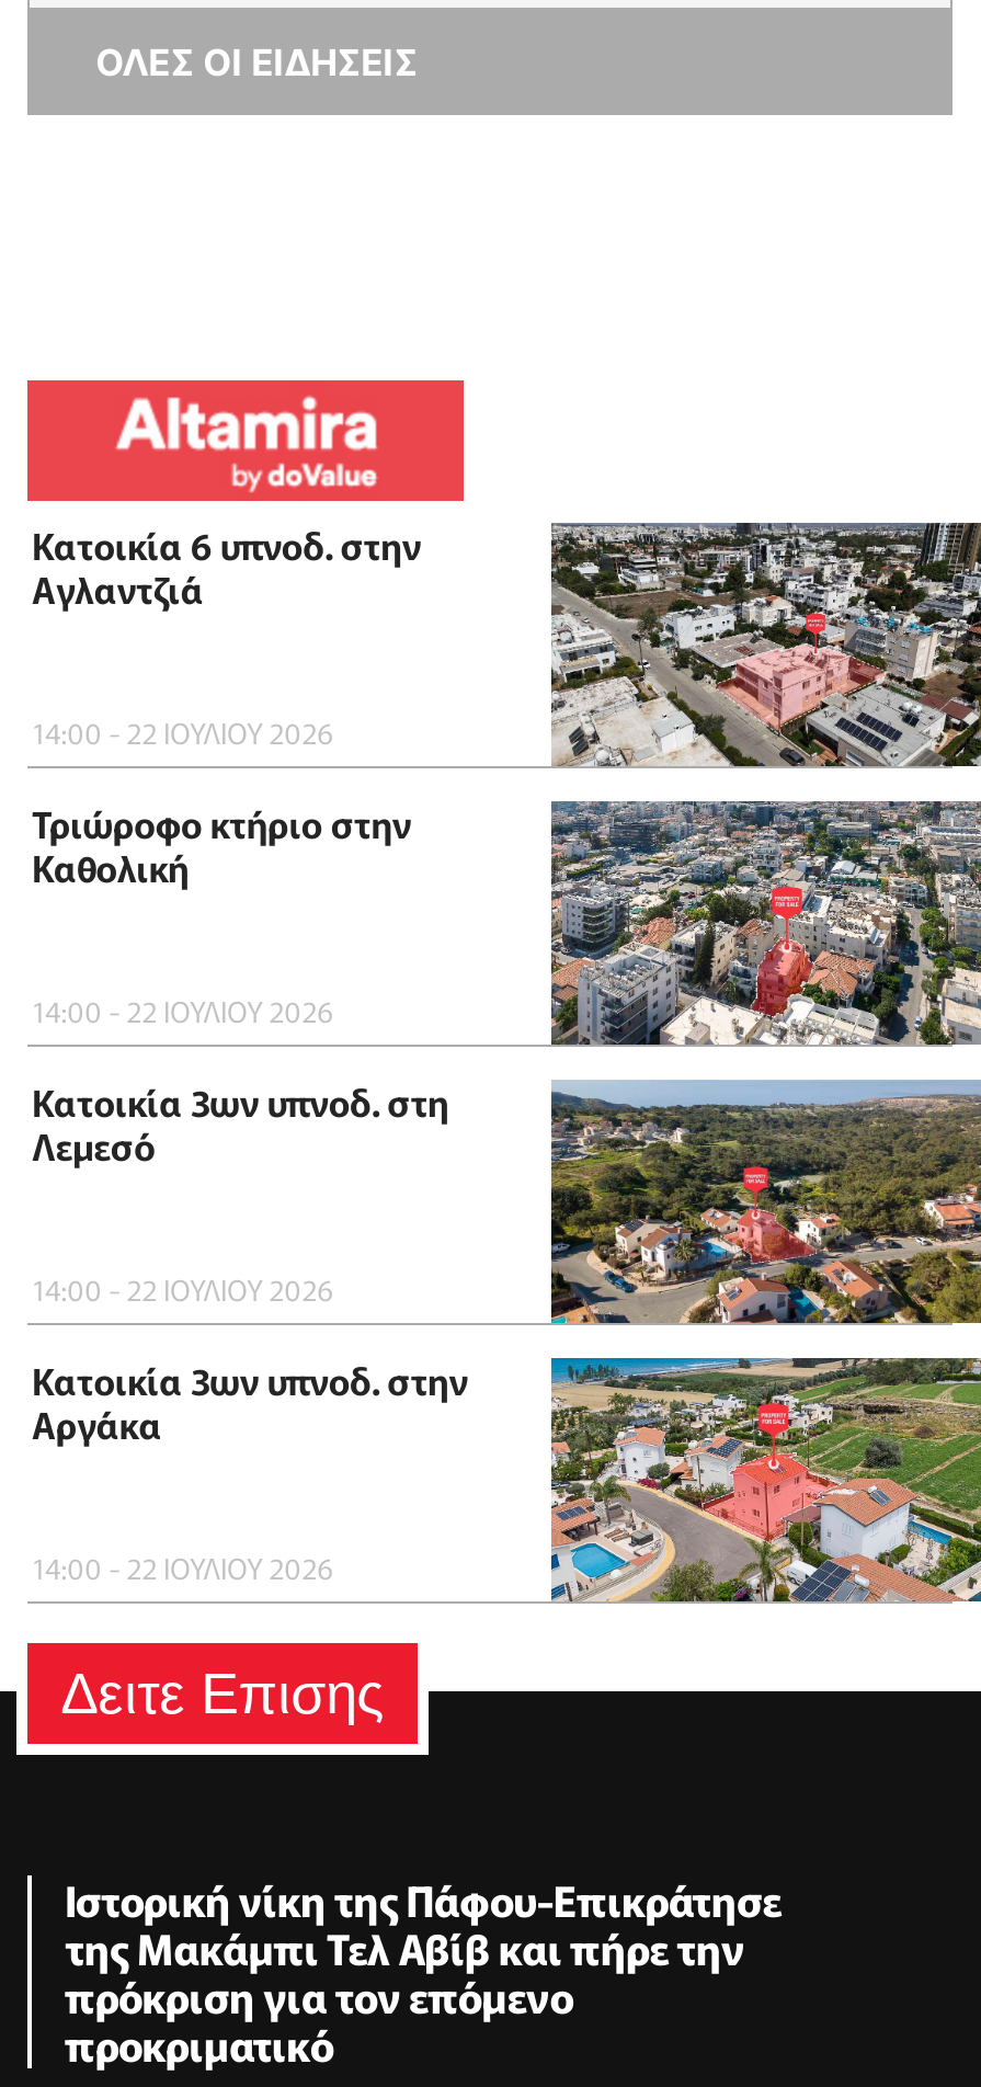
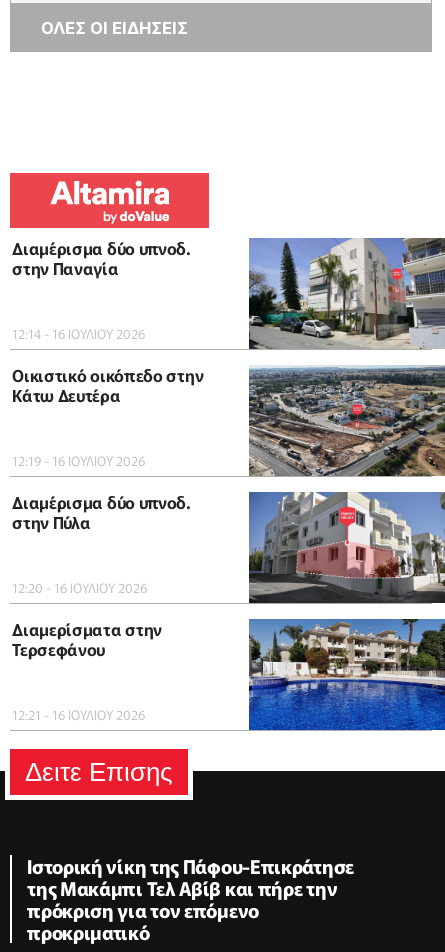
[32,519,421,616] Κατοικία 6 υπνοδ. στην | Αγλαντζιά -> [12,236,190,280] Διαμέρισμα δύο υπνοδ. | στην Παναγία
[549,521,974,768] [image] -> [248,237,442,350] [image]
[32,712,332,753] 14:00 - 22 ΙΟΥΛΙΟΥ 2026 -> [12,324,145,343] 12:14 - 16 ΙΟΥΛΙΟΥ 2026
[32,797,411,894] Τριώροφο κτήριο στην | Καθολική -> [12,363,203,407] Οικιστικό οικόπεδο στην | Κάτω Δευτέρα
[549,799,974,1047] [image] -> [249,365,442,477] [image]
[32,990,332,1032] 14:00 - 22 ΙΟΥΛΙΟΥ 2026 -> [12,451,145,470] 12:19 - 16 ΙΟΥΛΙΟΥ 2026
[32,1076,449,1172] Κατοικία 3ων υπνοδ. στη | Λεμεσό -> [12,490,190,534] Διαμέρισμα δύο υπνοδ. | στην Πύλα
[549,1080,974,1325] [image] -> [248,492,442,604] [image]
[32,1268,332,1310] 14:00 - 22 ΙΟΥΛΙΟΥ 2026 -> [12,578,147,597] 12:20 - 16 ΙΟΥΛΙΟΥ 2026
[32,1354,468,1450] Κατοικία 3ων υπνοδ. στην | Αργάκα -> [12,617,162,661] Διαμερίσματα στην | Τερσεφάνου
[549,1356,974,1604] [image] -> [248,618,442,731] [image]
[32,1547,332,1588] 14:00 - 22 ΙΟΥΛΙΟΥ 2026 -> [12,705,145,724] 12:21 - 16 ΙΟΥΛΙΟΥ 2026

